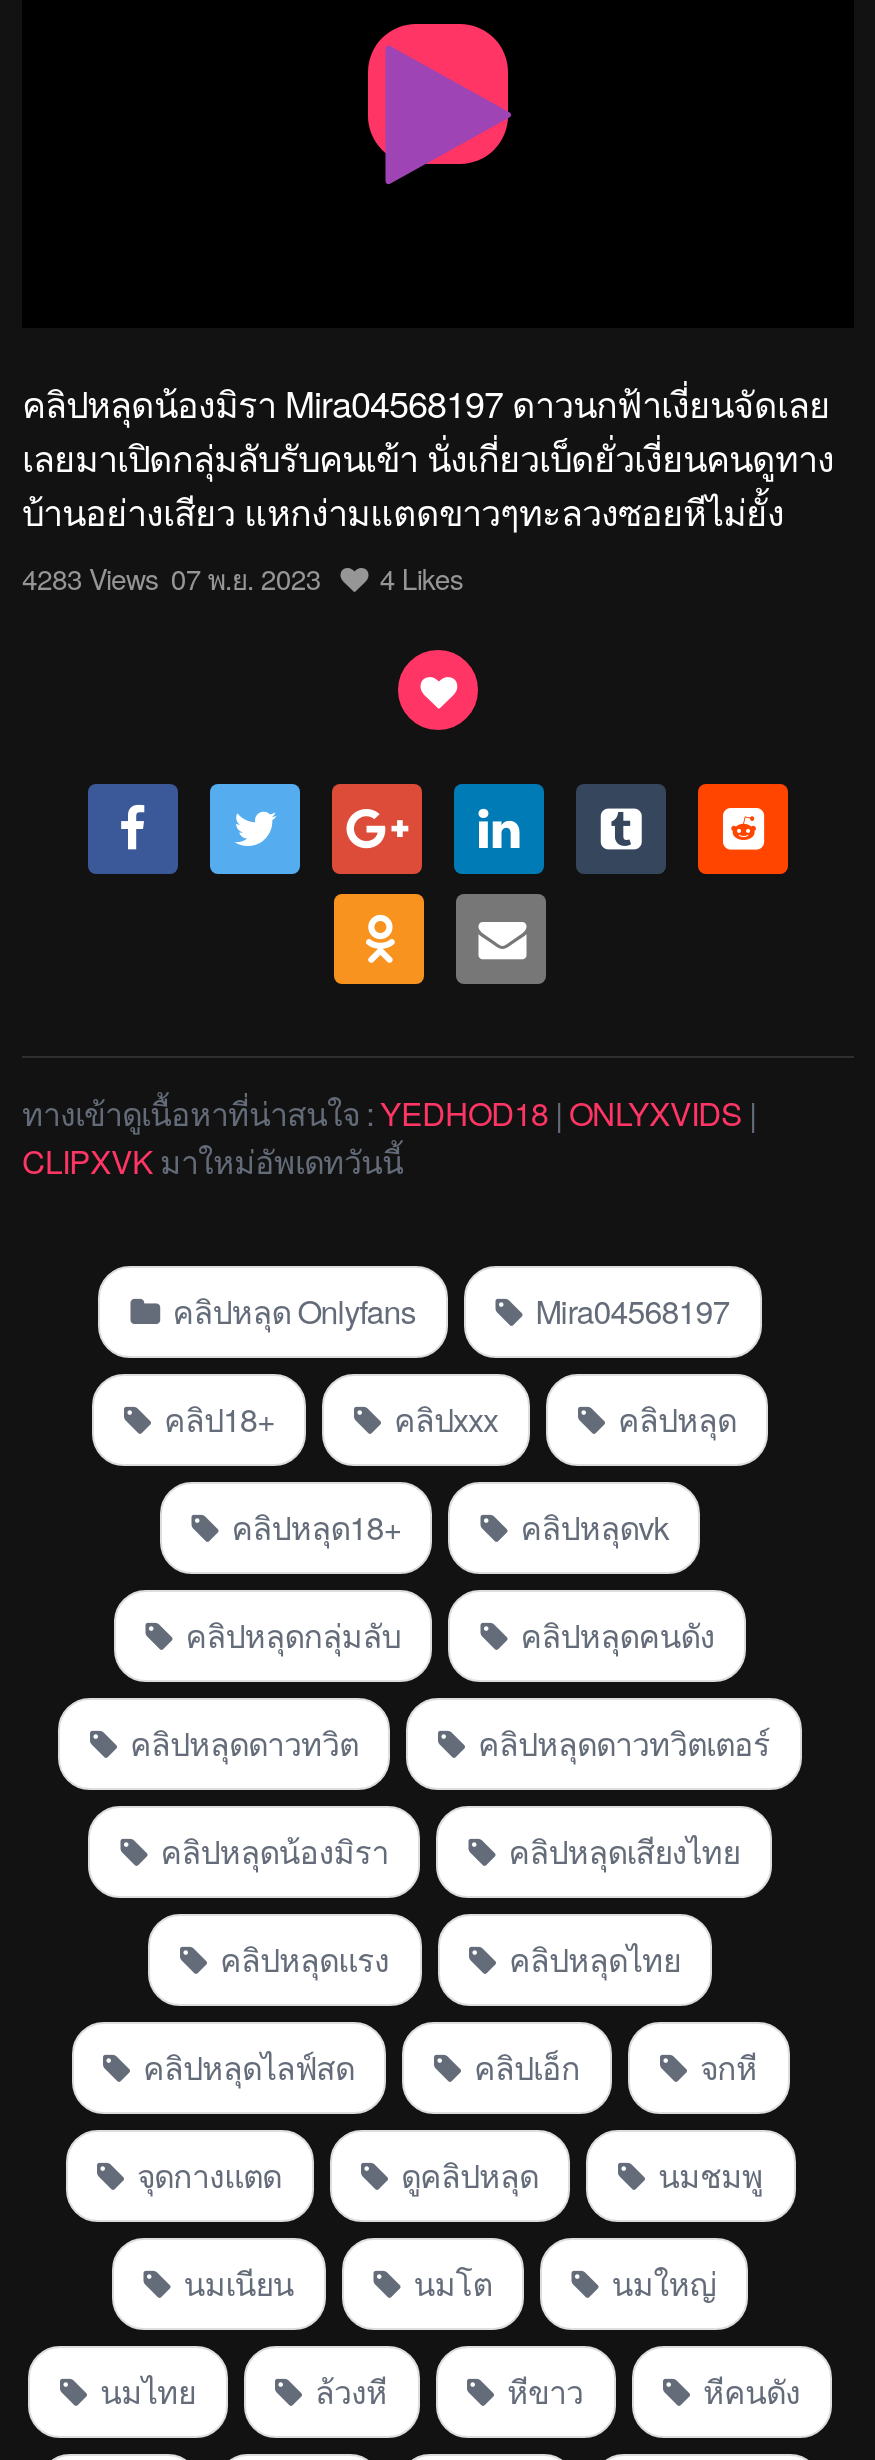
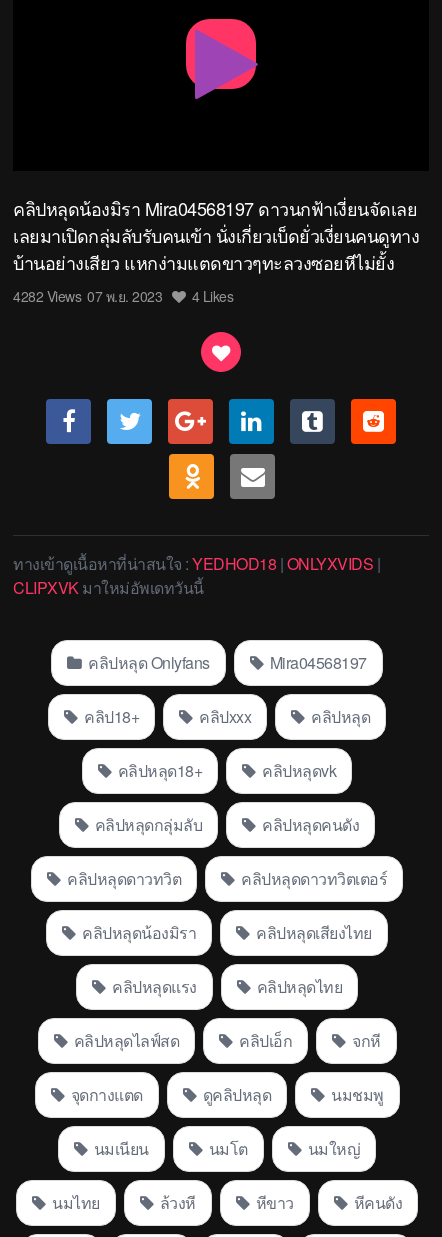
[22,557,463,598] 4283 Views 07 พ.ย. 2023 4 Likes -> [13,285,233,306] 4282 Views 07 พ.ย. 2023 4 Likes

